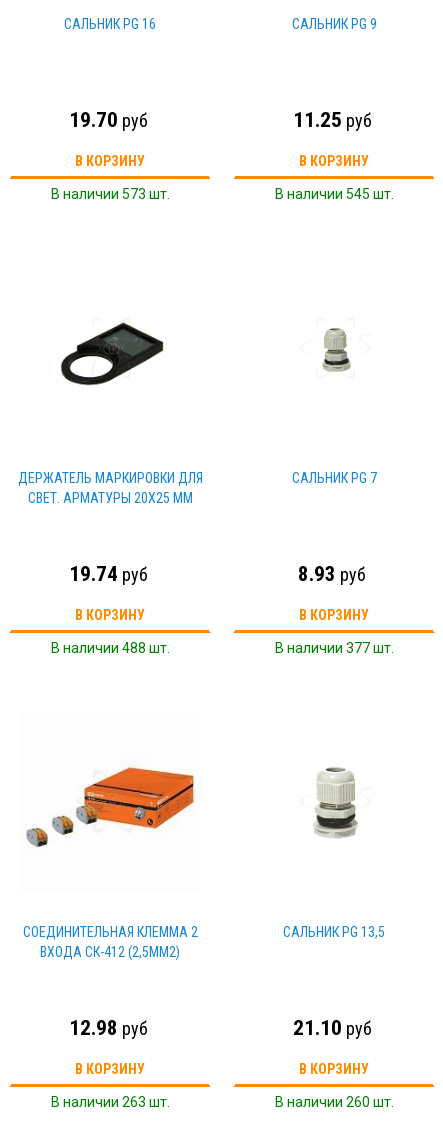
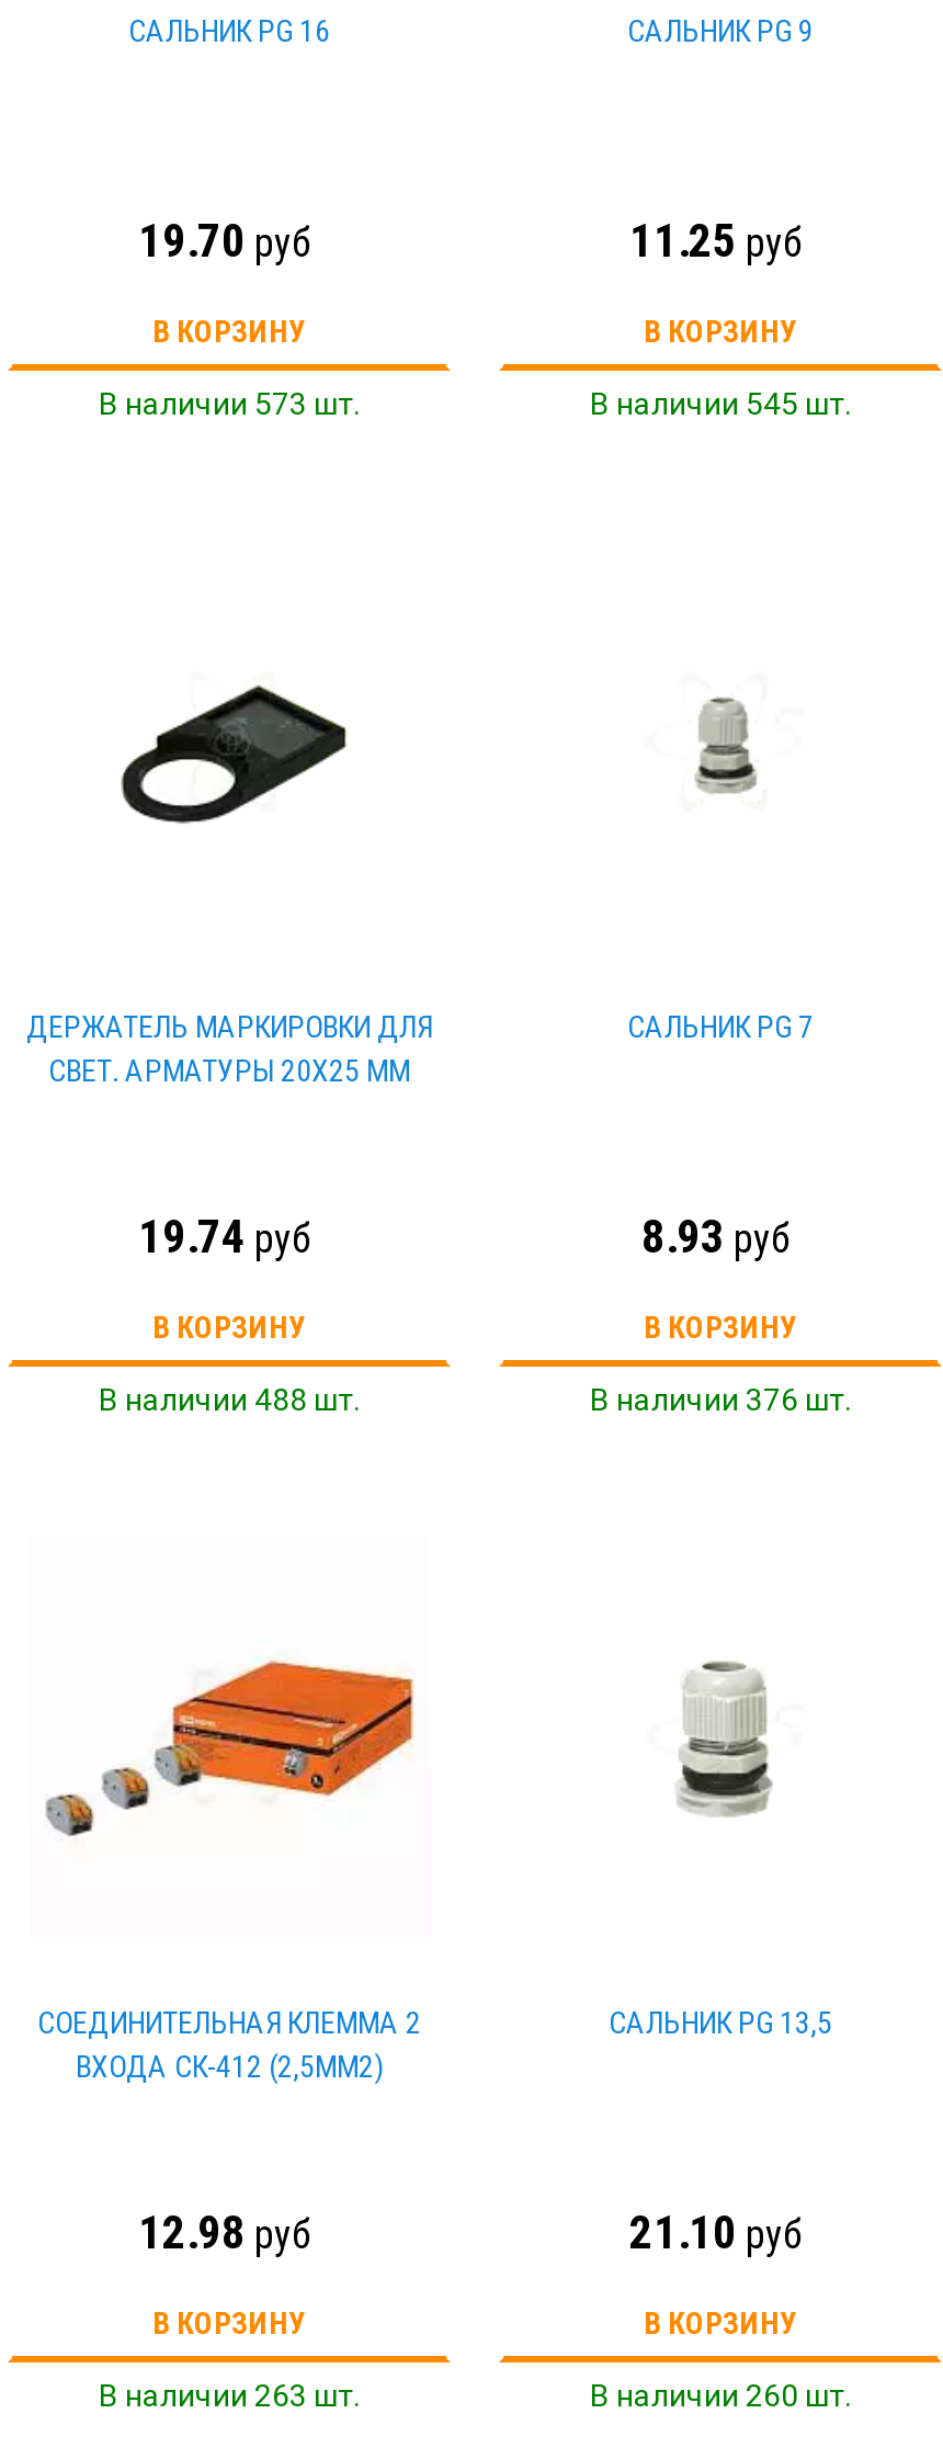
[274,640,393,656] В наличии 377 шт. -> [590,1382,851,1417] В наличии 376 шт.

